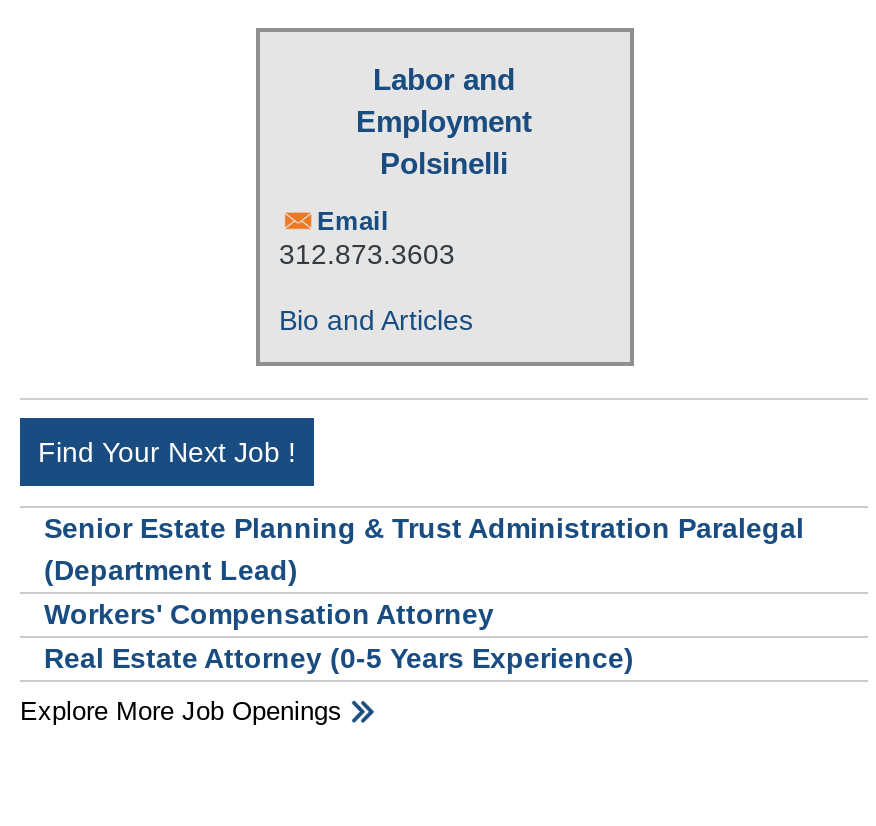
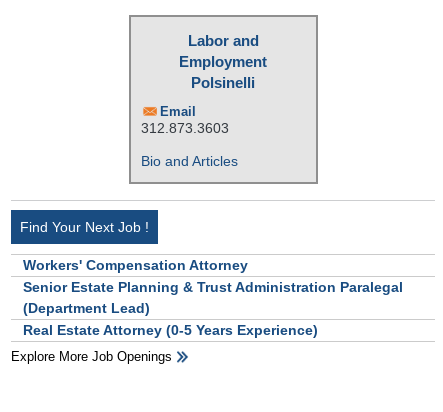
moved [44,511,804,585] -> [23,278,403,315]: Senior Estate Planning & Trust Administration Paralegal | (Department Lead)
moved [44,597,494,629] -> [23,256,248,272]: Workers' Compensation Attorney

